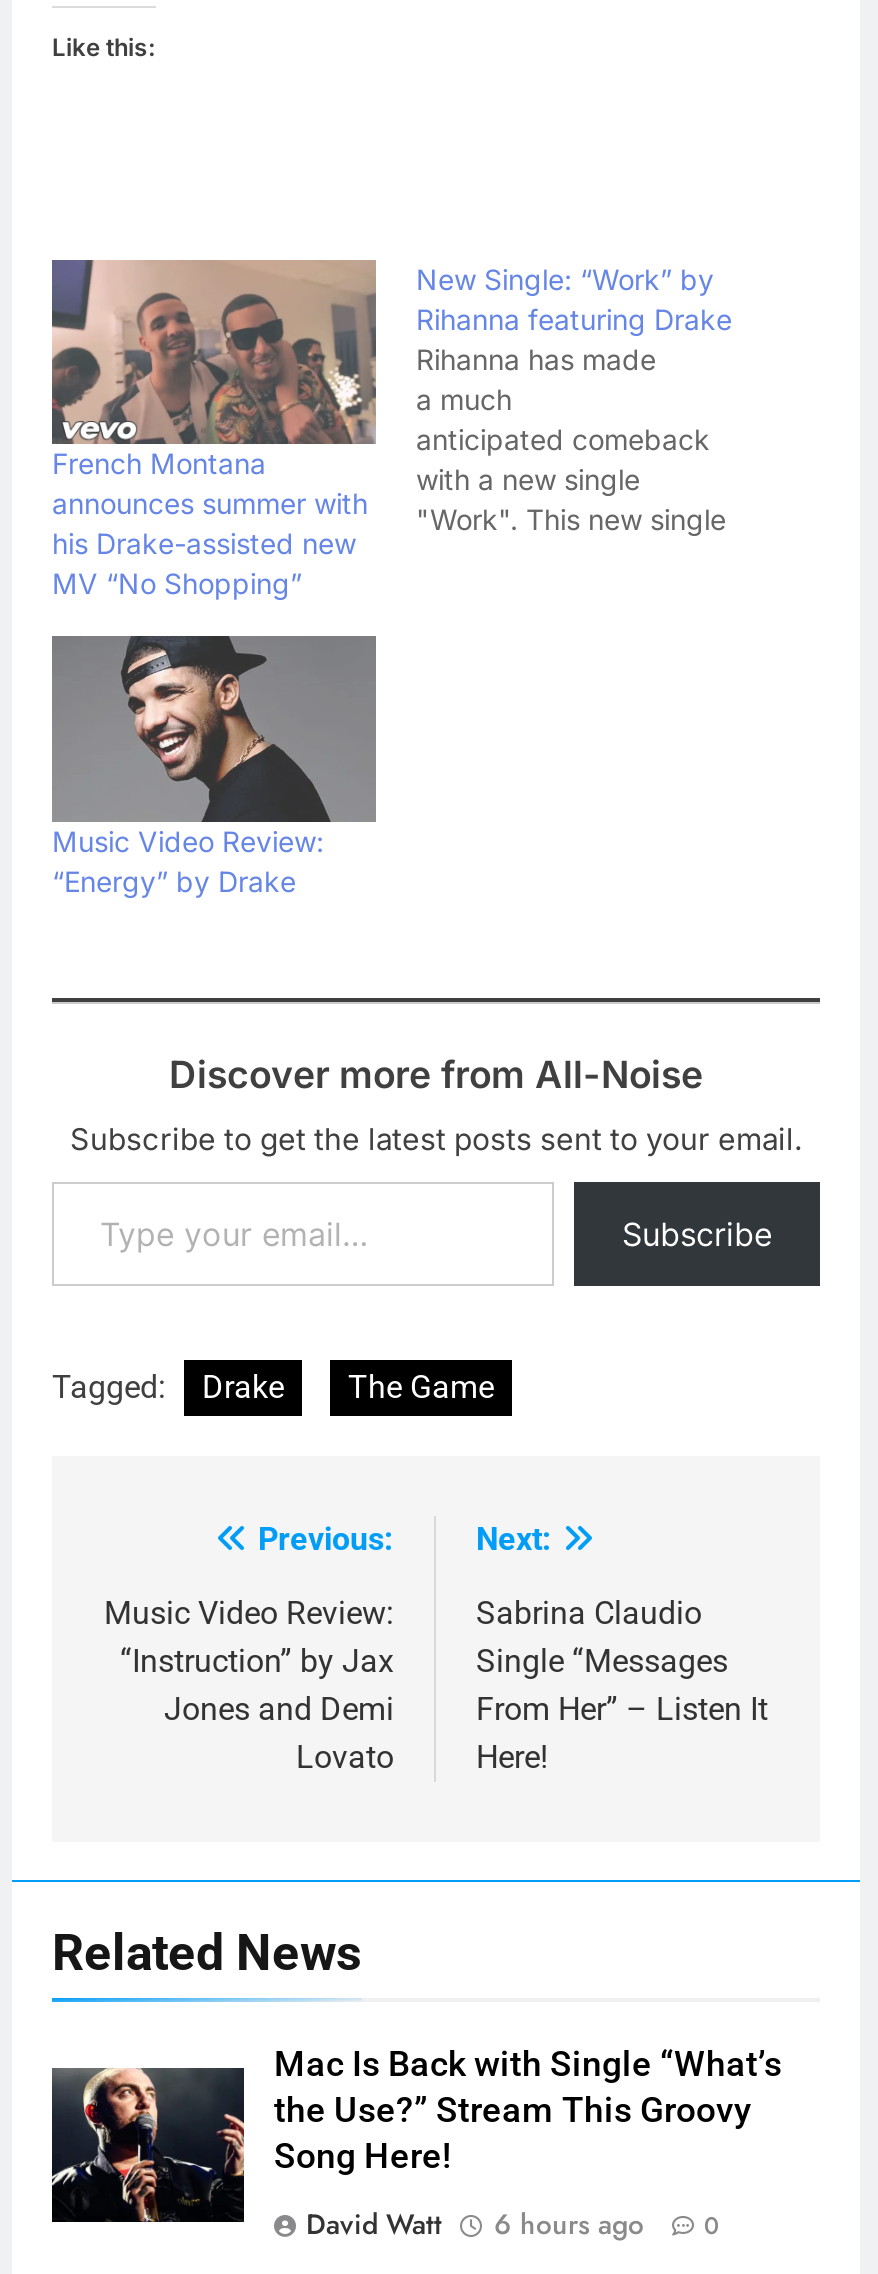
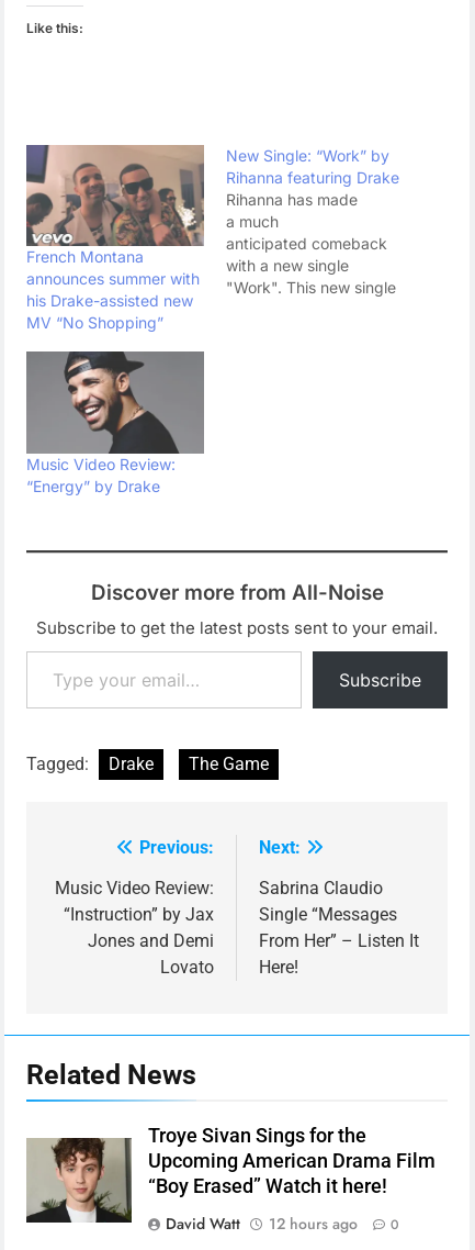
[52,2043,782,2224] [image] | Mac Is Back with Single “What’s | the Use?” Stream This Groovy | Song Here! -> [25,1124,436,1223] [image] | Troye Sivan Sings for the | Upcoming American Drama Film | “Boy Erased” Watch it here!
[306,2203,720,2243] David Watt 6 hours ago 0 -> [166,1212,399,1234] David Watt 12 hours ago 0

